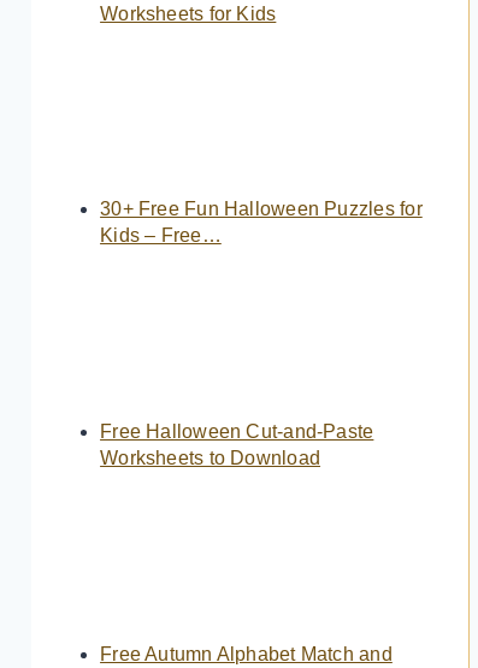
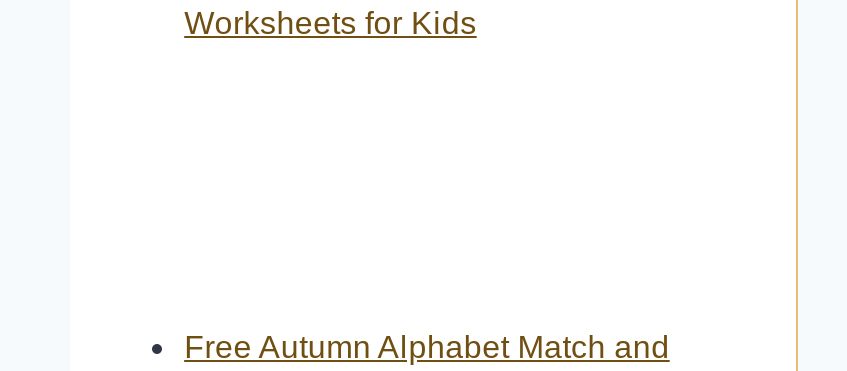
[100,199,422,246] 30+ Free Fun Halloween Puzzles for | Kids – Free… -> none
[100,421,374,468] Free Halloween Cut-and-Paste | Worksheets to Download -> none

